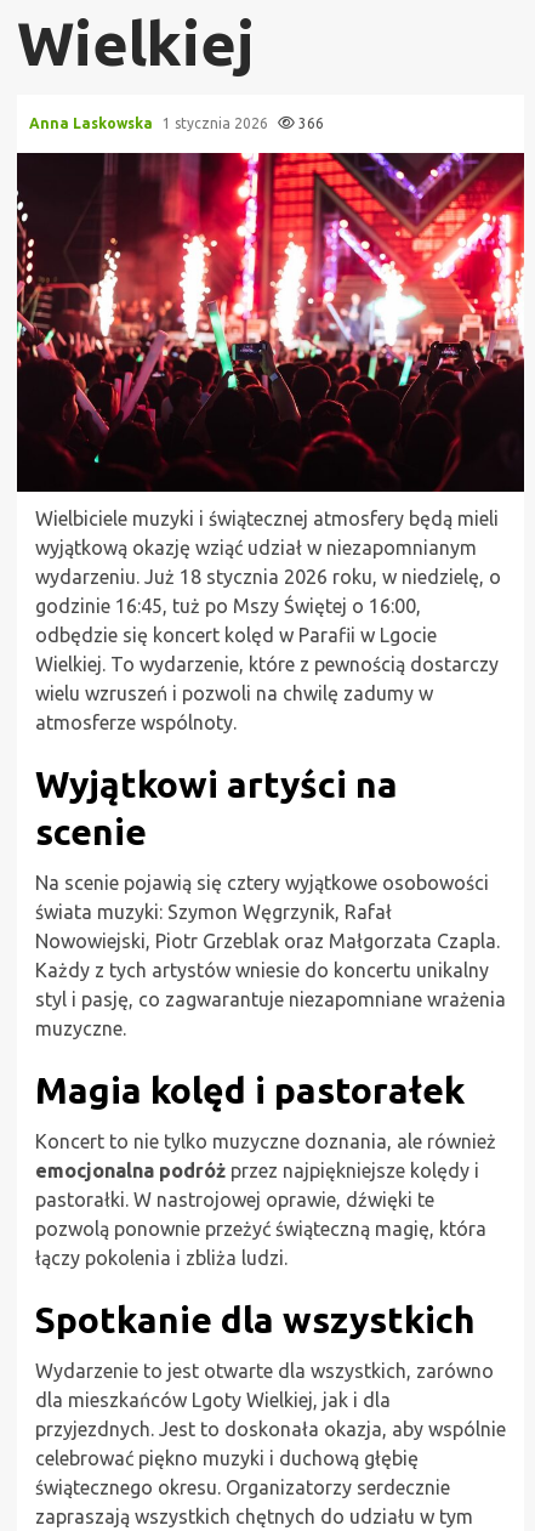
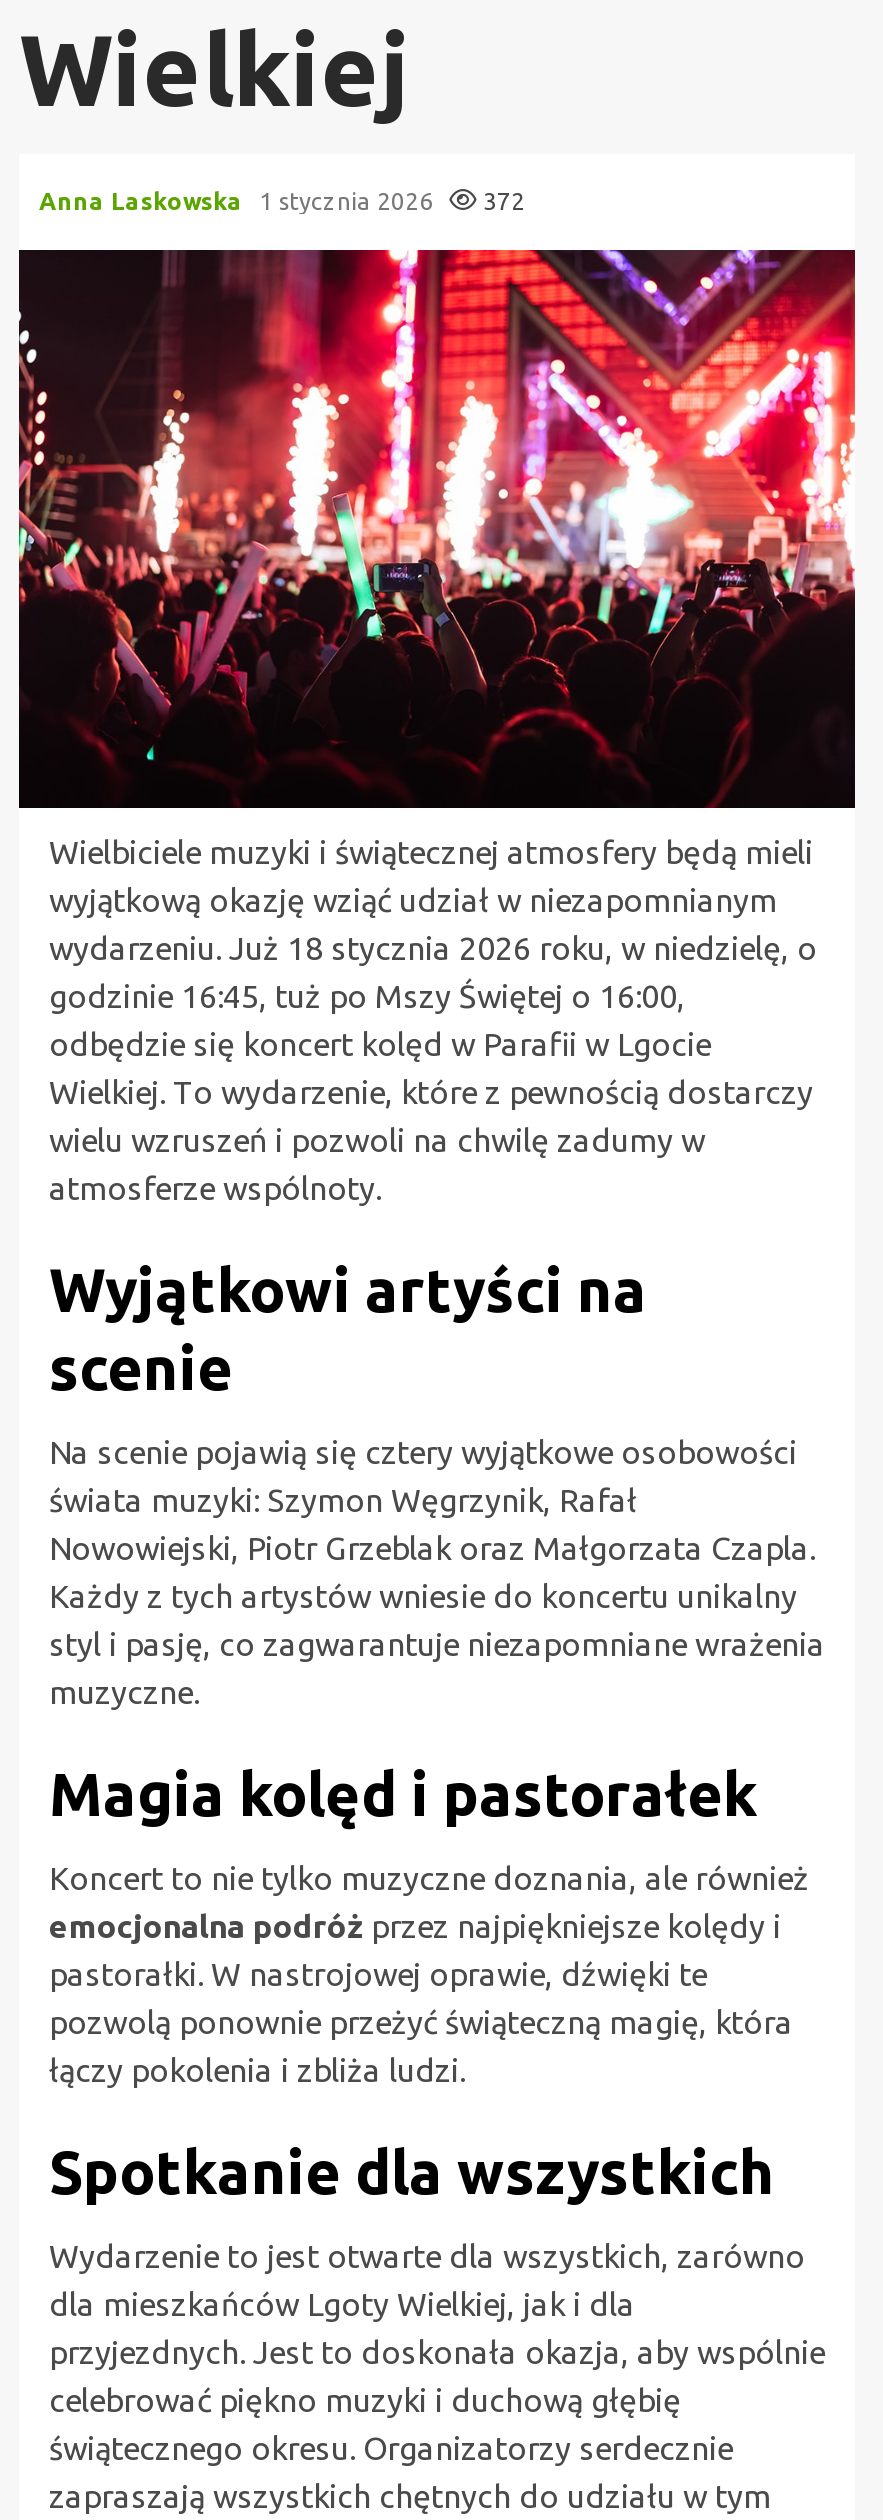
[29,115,324,131] Anna Laskowska 1 stycznia 2026 366 -> [39,188,525,214] Anna Laskowska 1 stycznia 2026 372

